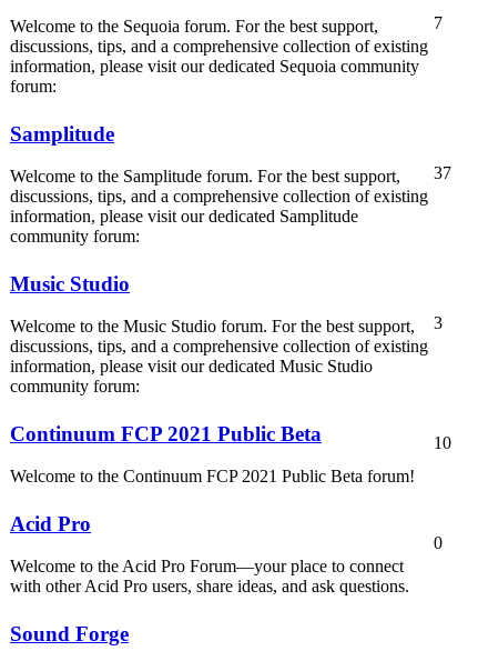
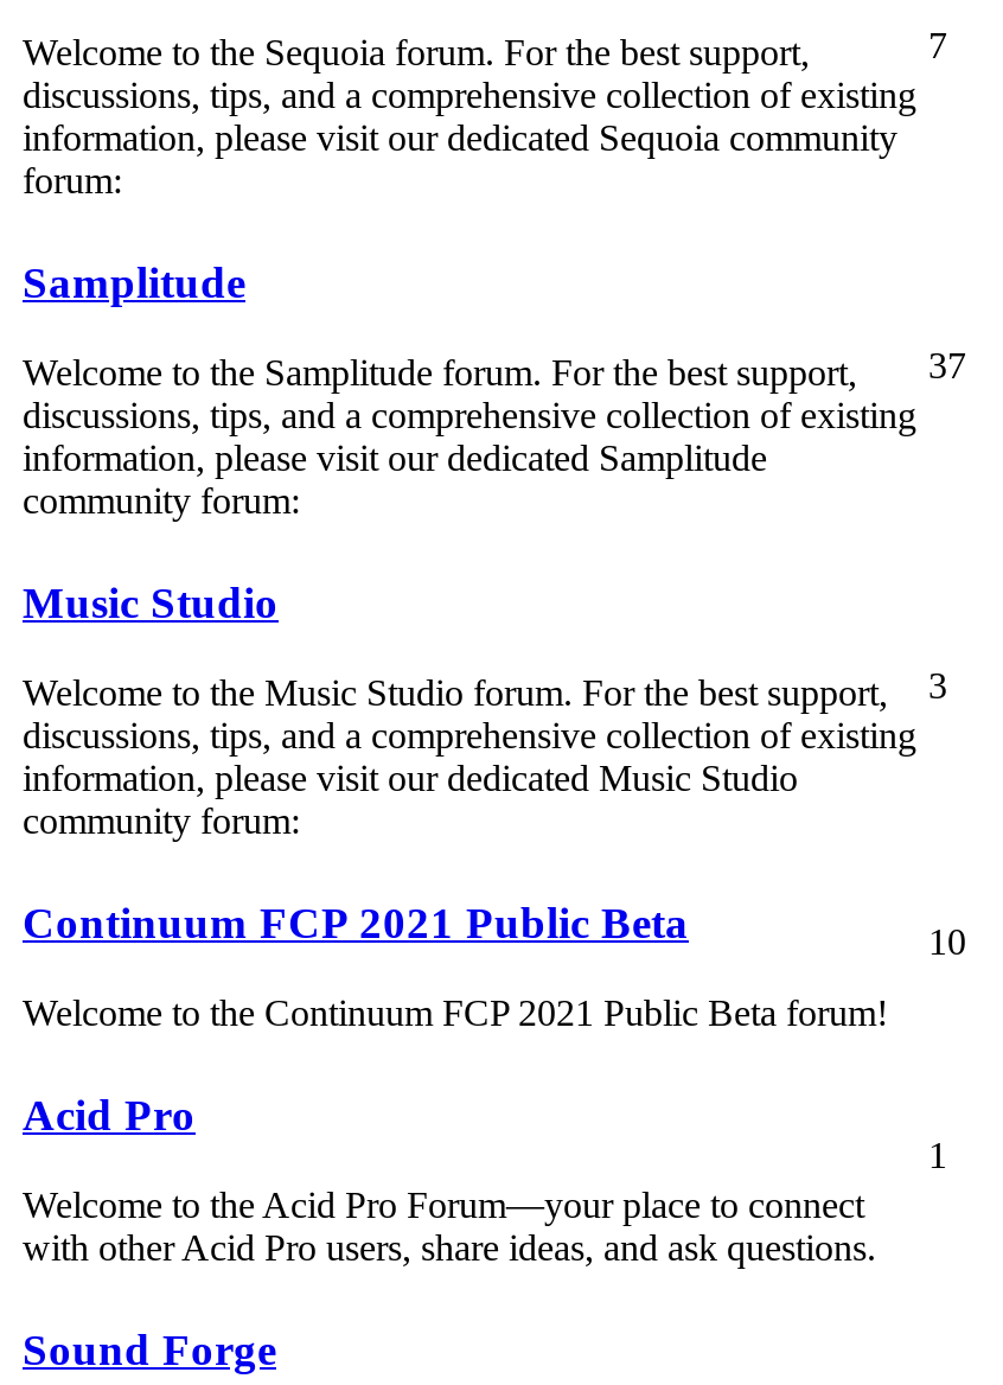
[434,533,443,552] 0 -> [928,1135,947,1175] 1

